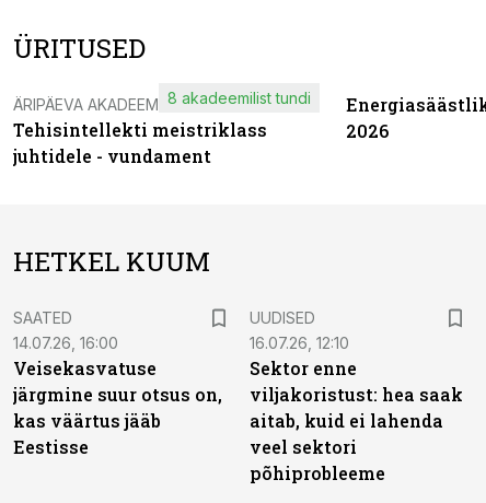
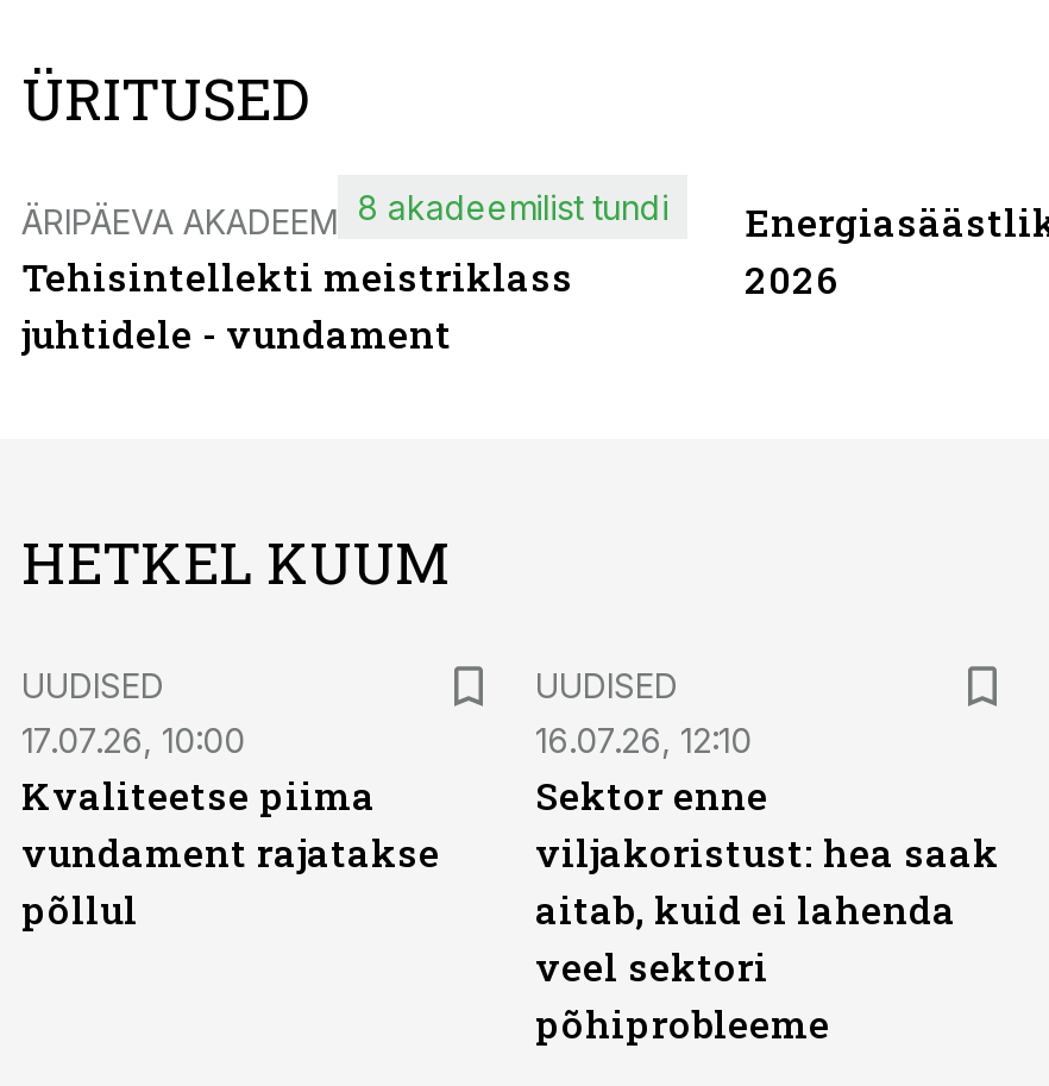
[13,308,222,458] SAATED | 14.07.26, 16:00 | Veisekasvatuse | järgmine suur otsus on, | kas väärtus jääb | Eestisse -> [21,665,440,934] UUDISED | 17.07.26, 10:00 | Kvaliteetse piima | vundament rajatakse | põllul

